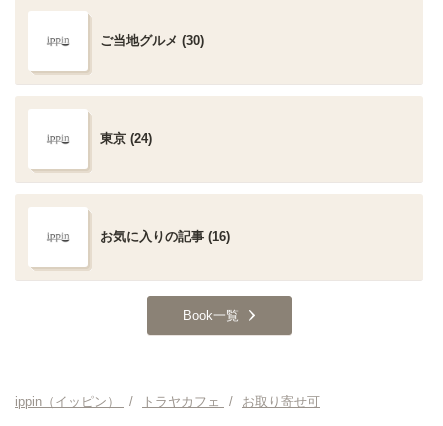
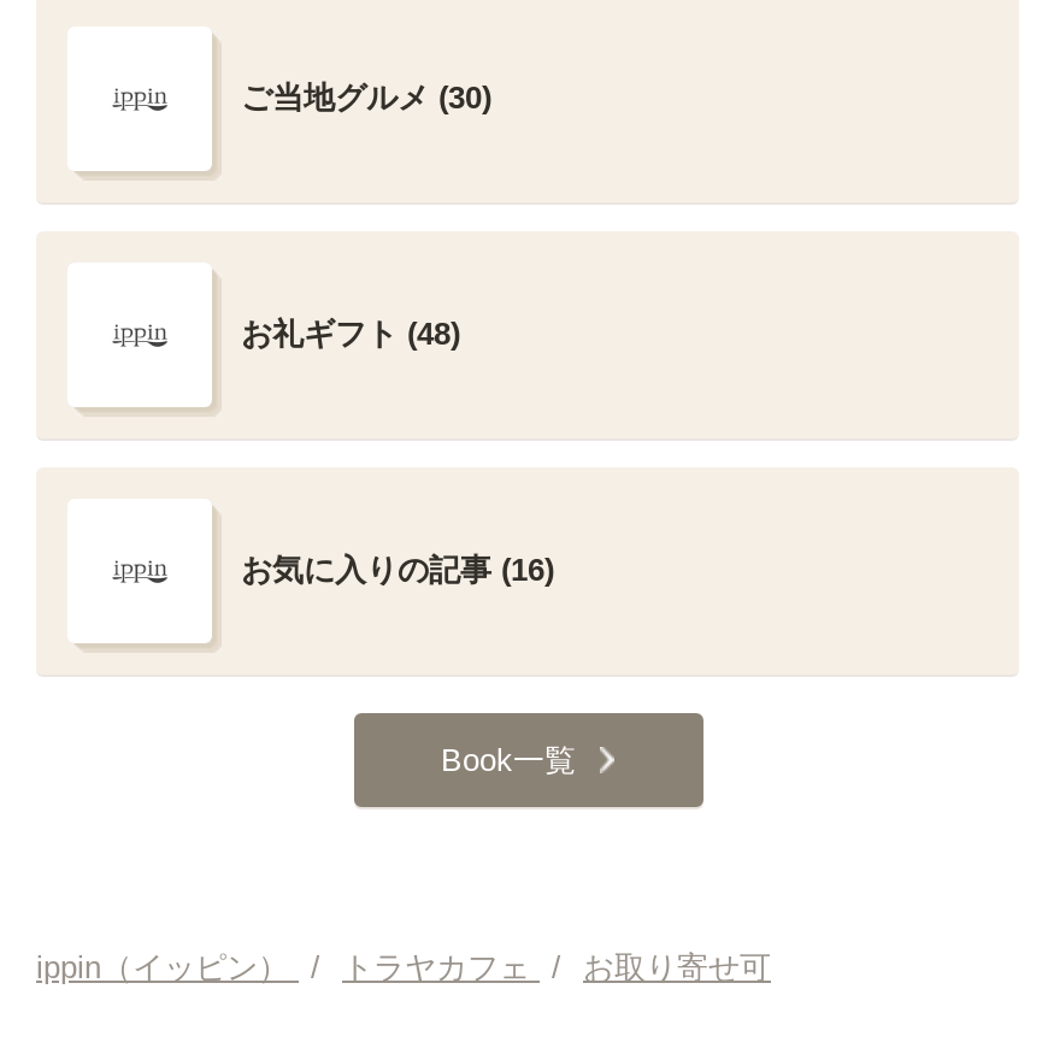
[100,131,152,146] 東京 (24) -> [241,316,460,352] お礼ギフト (48)

